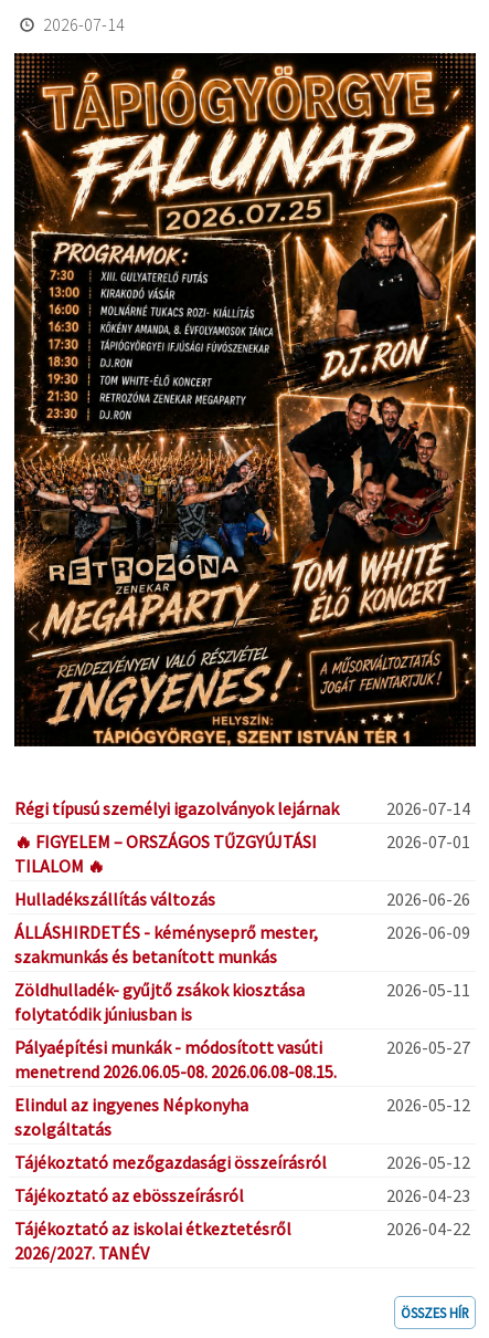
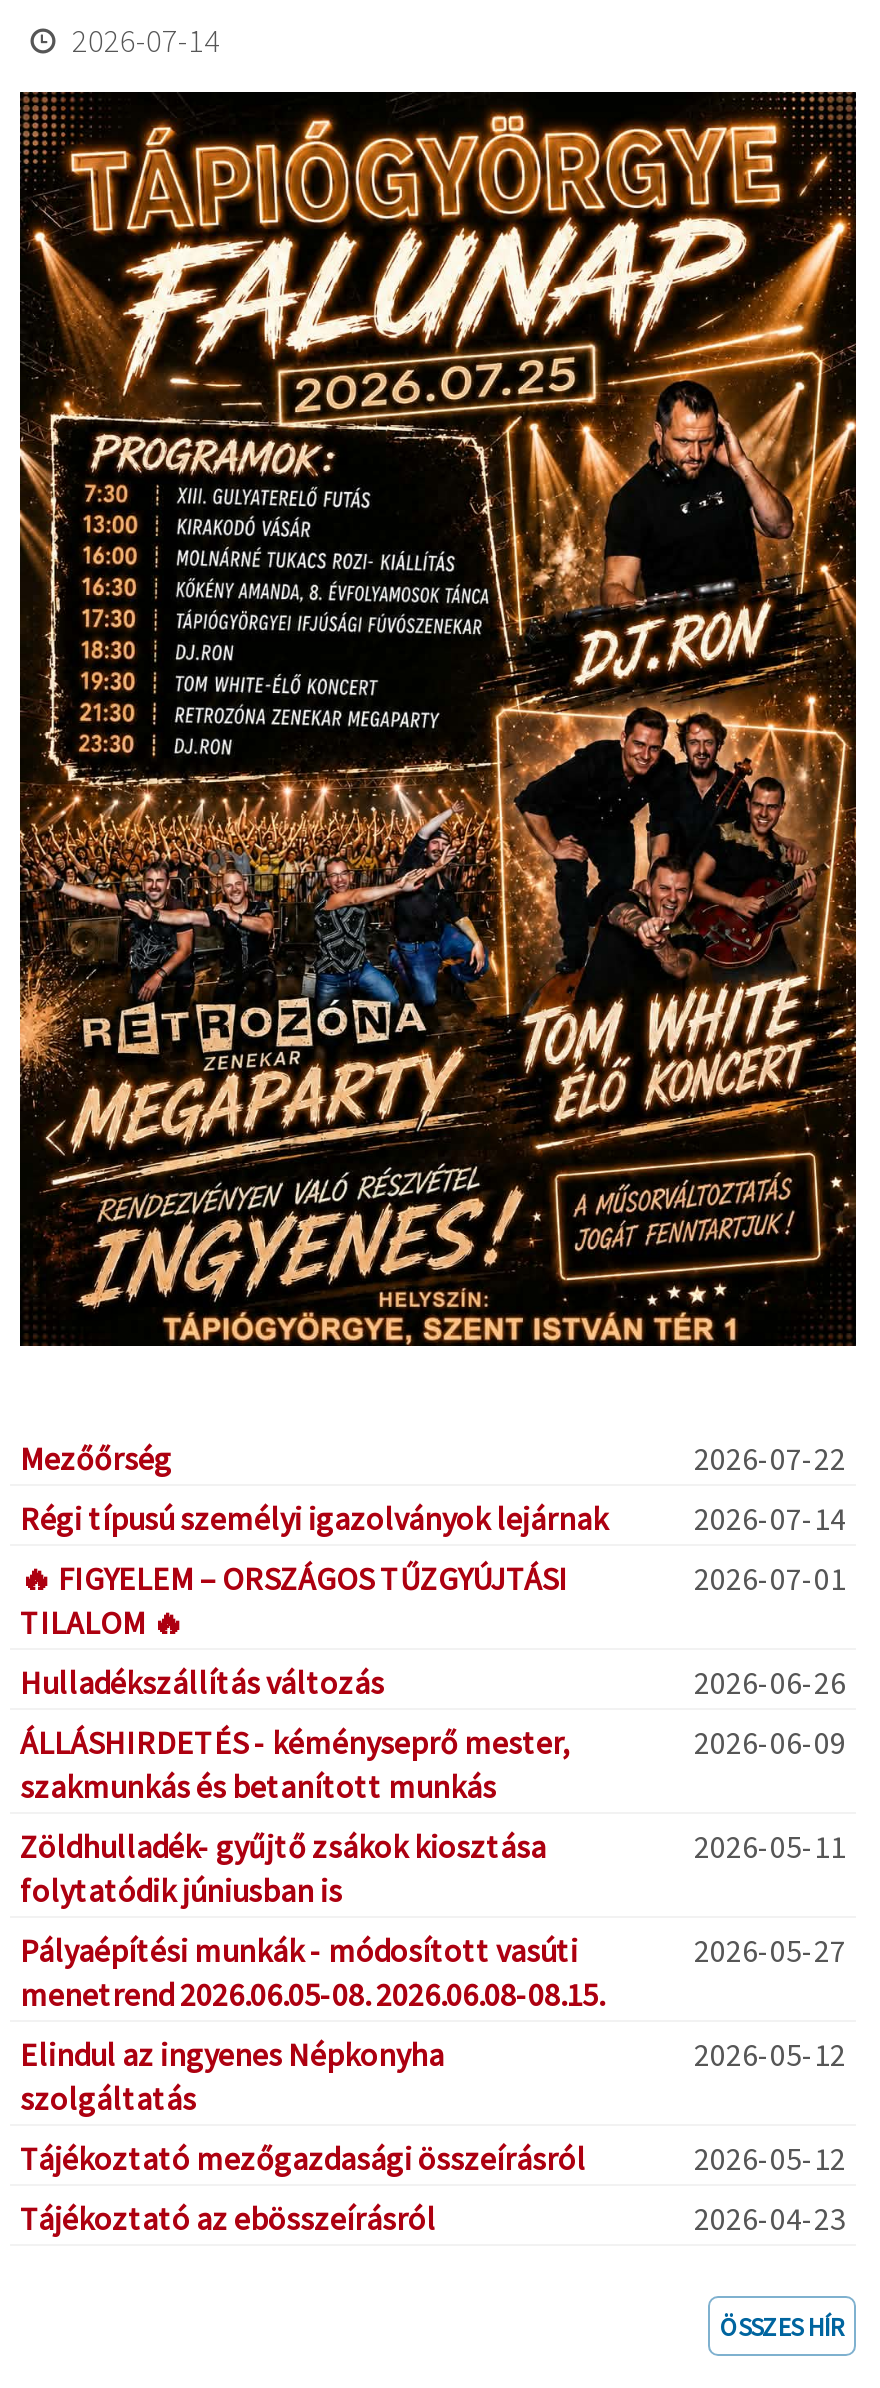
none -> [20,1437,846,1477] Mezőőrség | 2026-07-22
moved [14,797,470,1206] -> [20,1497,846,2237]: Régi típusú személyi igazolványok lejárnak | 2026-07-14 | 2026-07-01 | ... | Tájékoztató az ebösszeírásról | 2026-04-23
[14,1217,291,1264] Tájékoztató az iskolai étkeztetésről | 2026/2027. TANÉV -> none
[386,1217,470,1239] 2026-04-22 -> none

